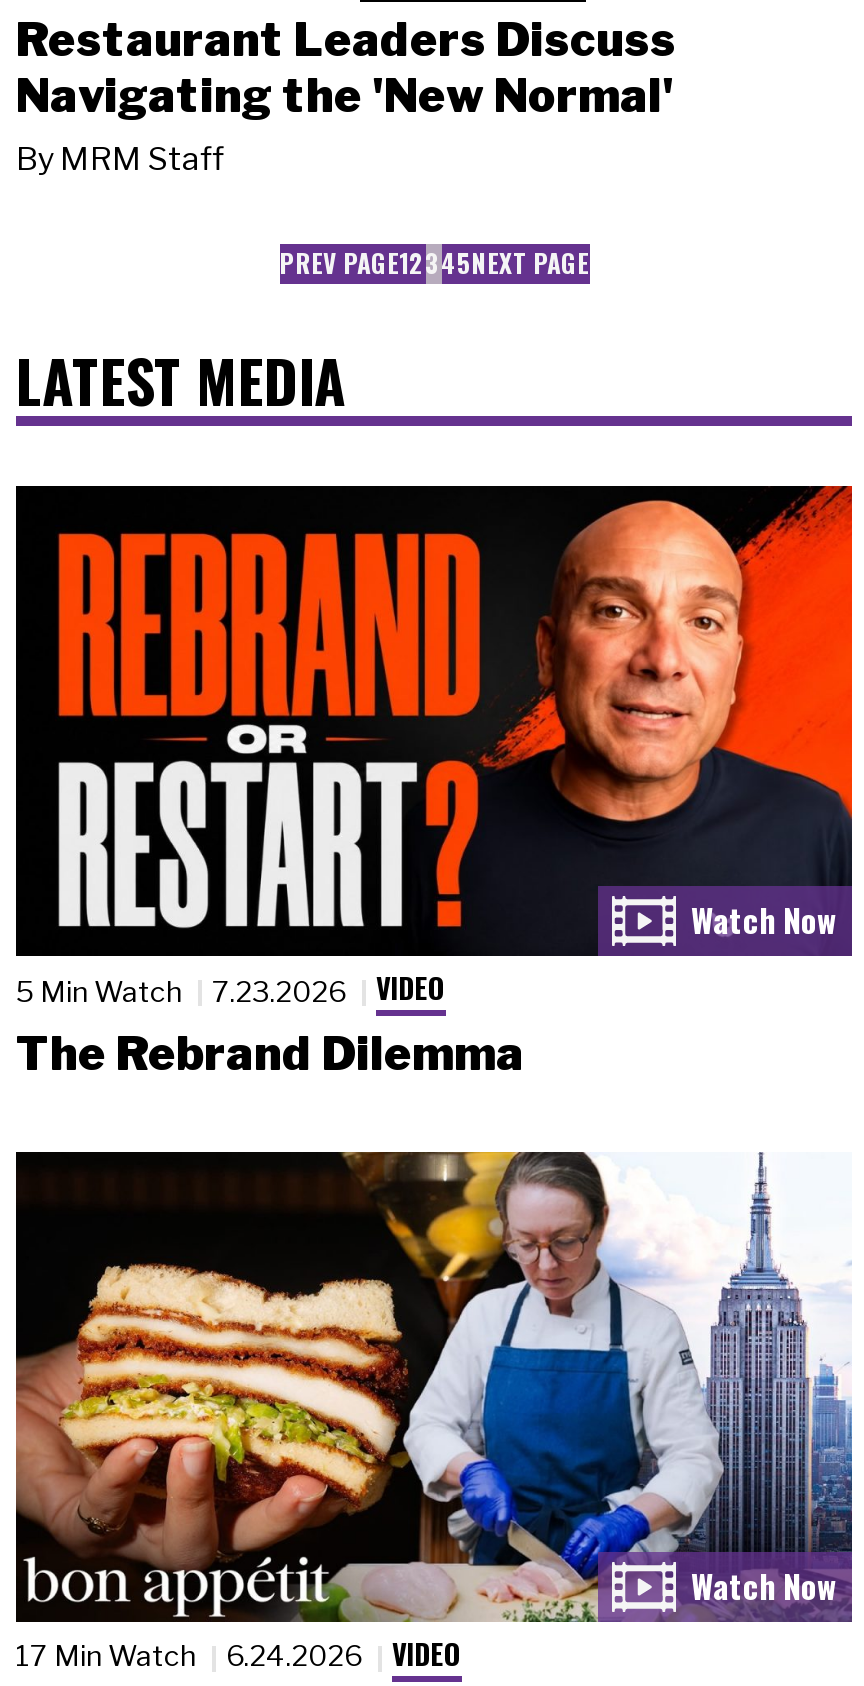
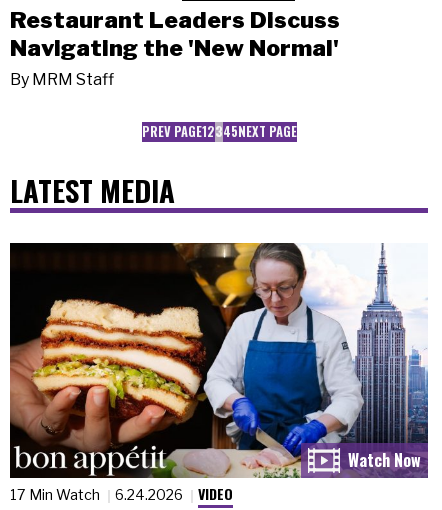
[14,483,854,1081] [image] | 5 Min Watch | 7.23.2026 | VIDEO | The Rebrand Dilemma -> none

